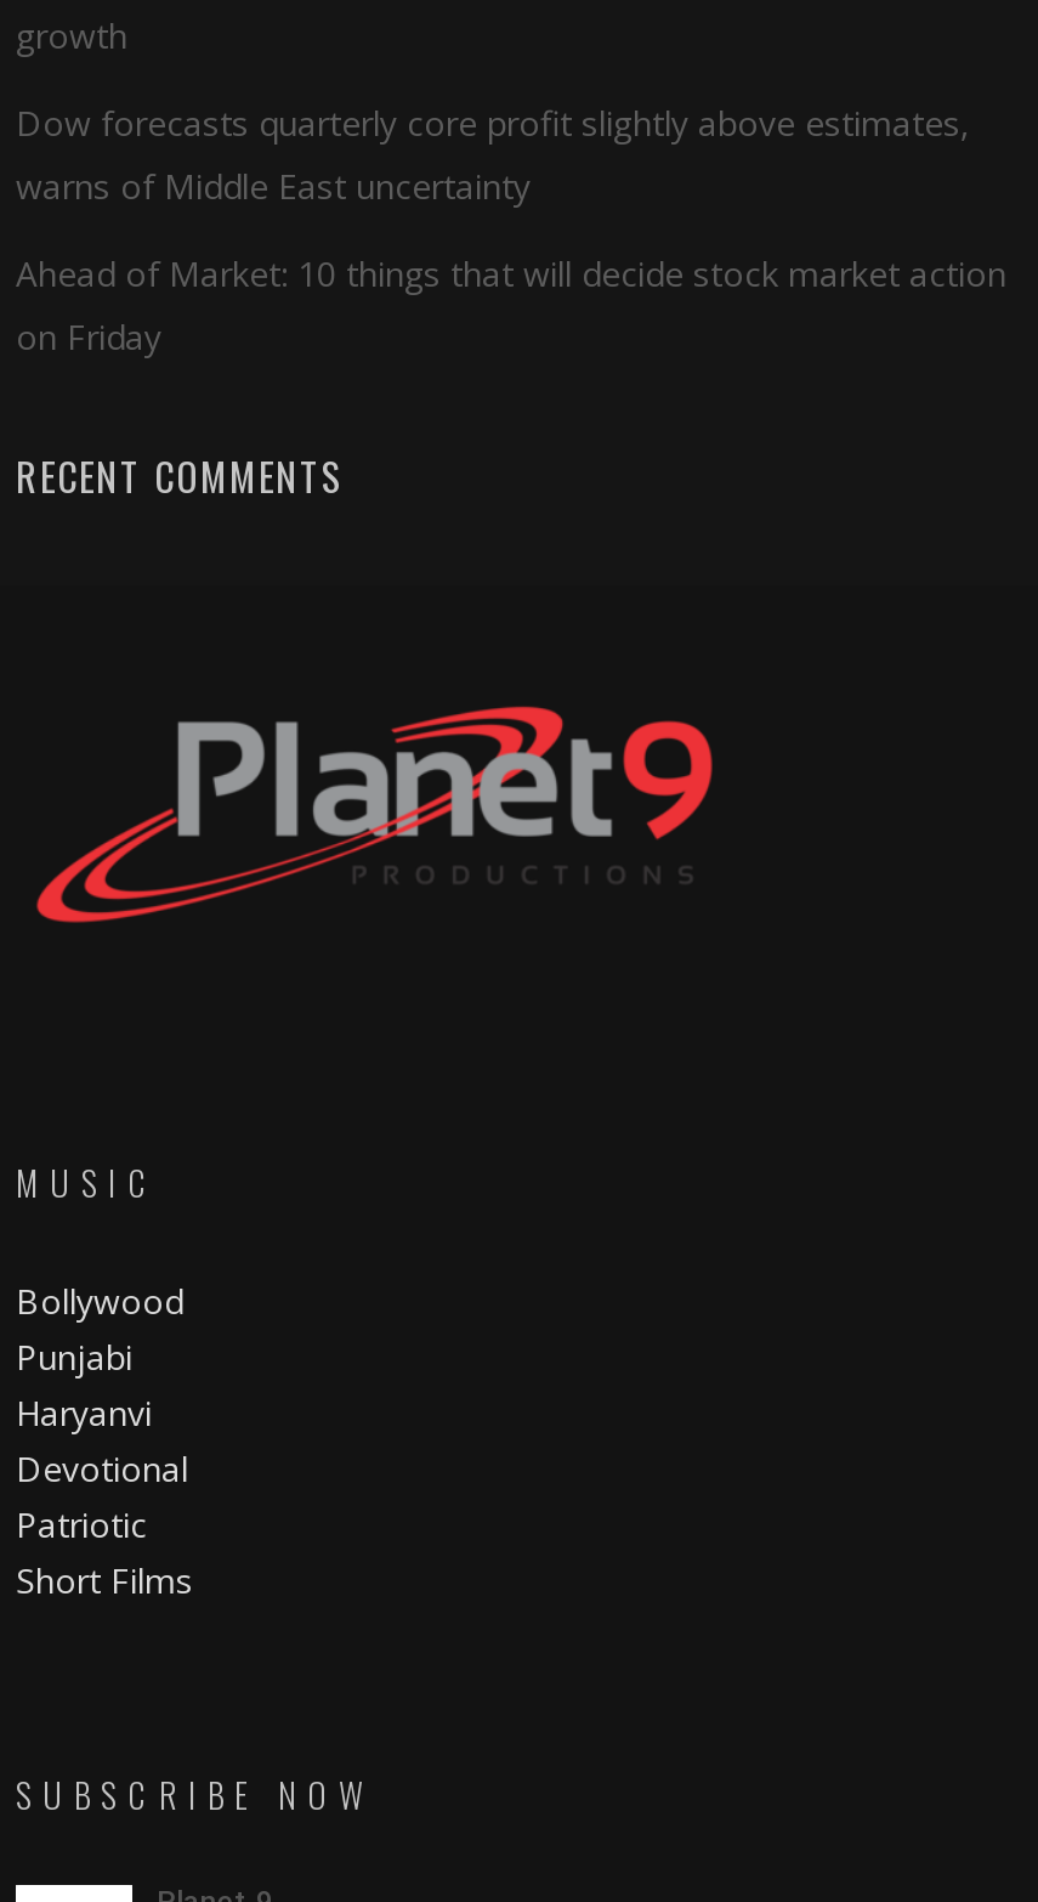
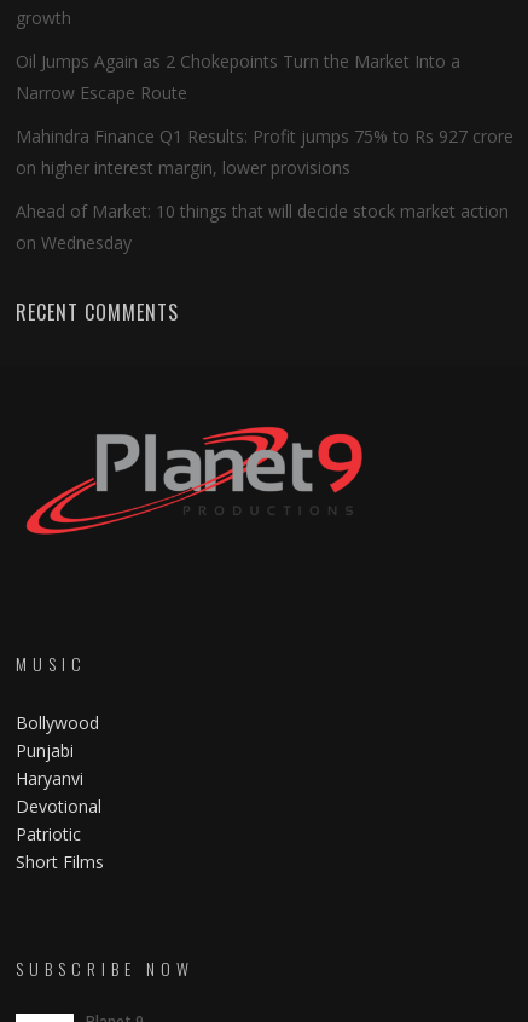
[16,100,970,209] Dow forecasts quarterly core profit slightly above estimates, | warns of Middle East uncertainty -> [16,50,514,179] Oil Jumps Again as 2 Chokepoints Turn the Market Into a | Narrow Escape Route | Mahindra Finance Q1 Results: Profit jumps 75% to Rs 927 crore | on higher interest margin, lower provisions
[16,313,161,360] on Friday -> [16,231,132,254] on Wednesday

